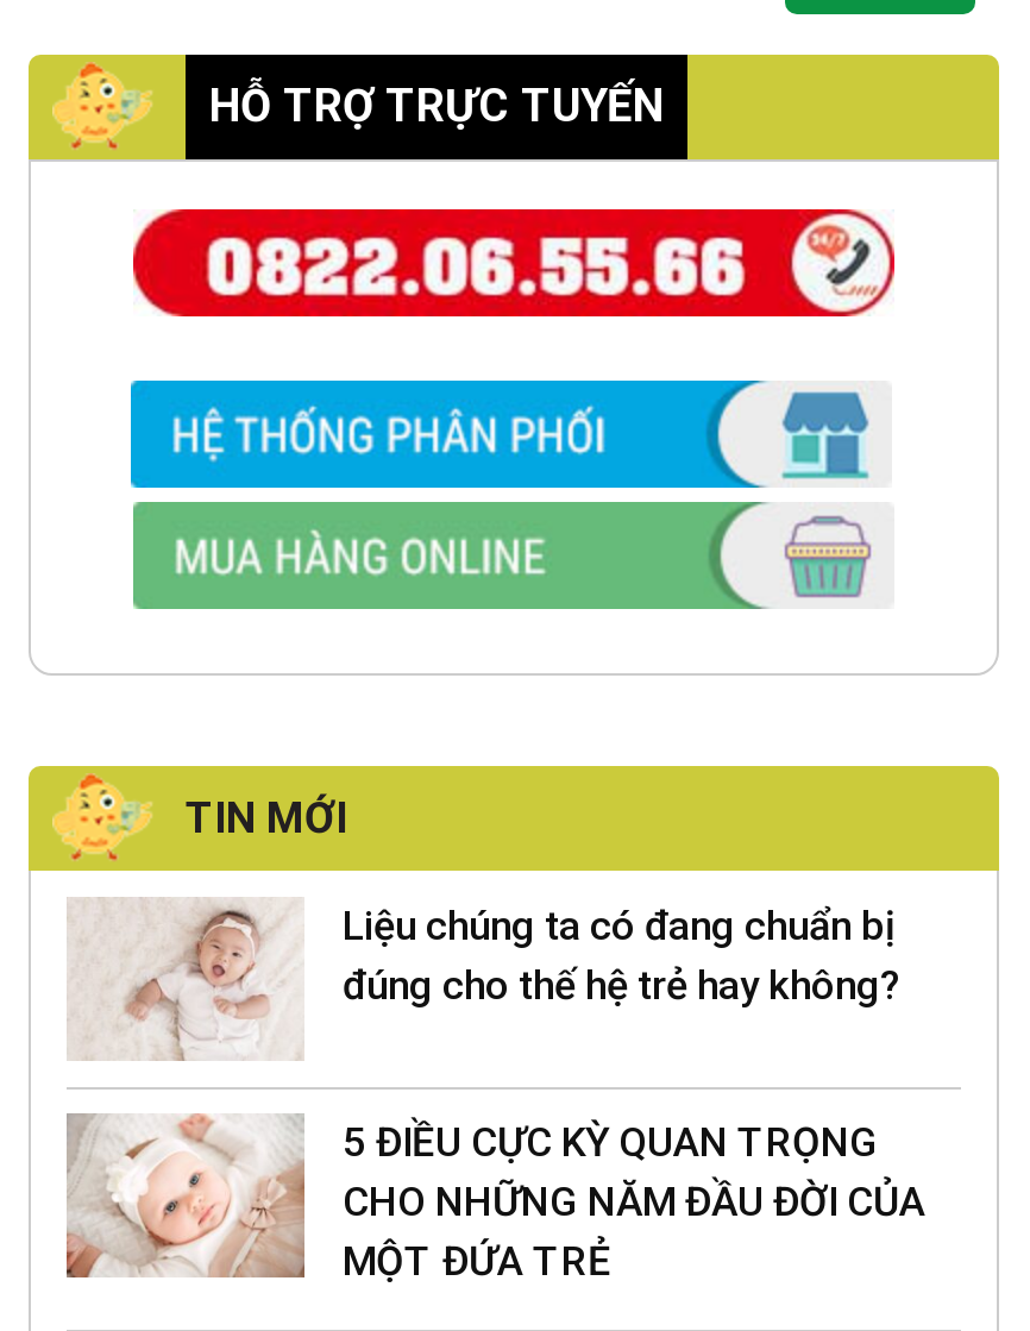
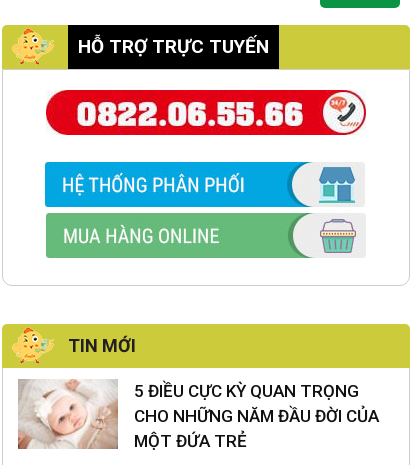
[67,902,902,1065] [image] | Liệu chúng ta có đang chuẩn bị | đúng cho thế hệ trẻ hay không? -> none

